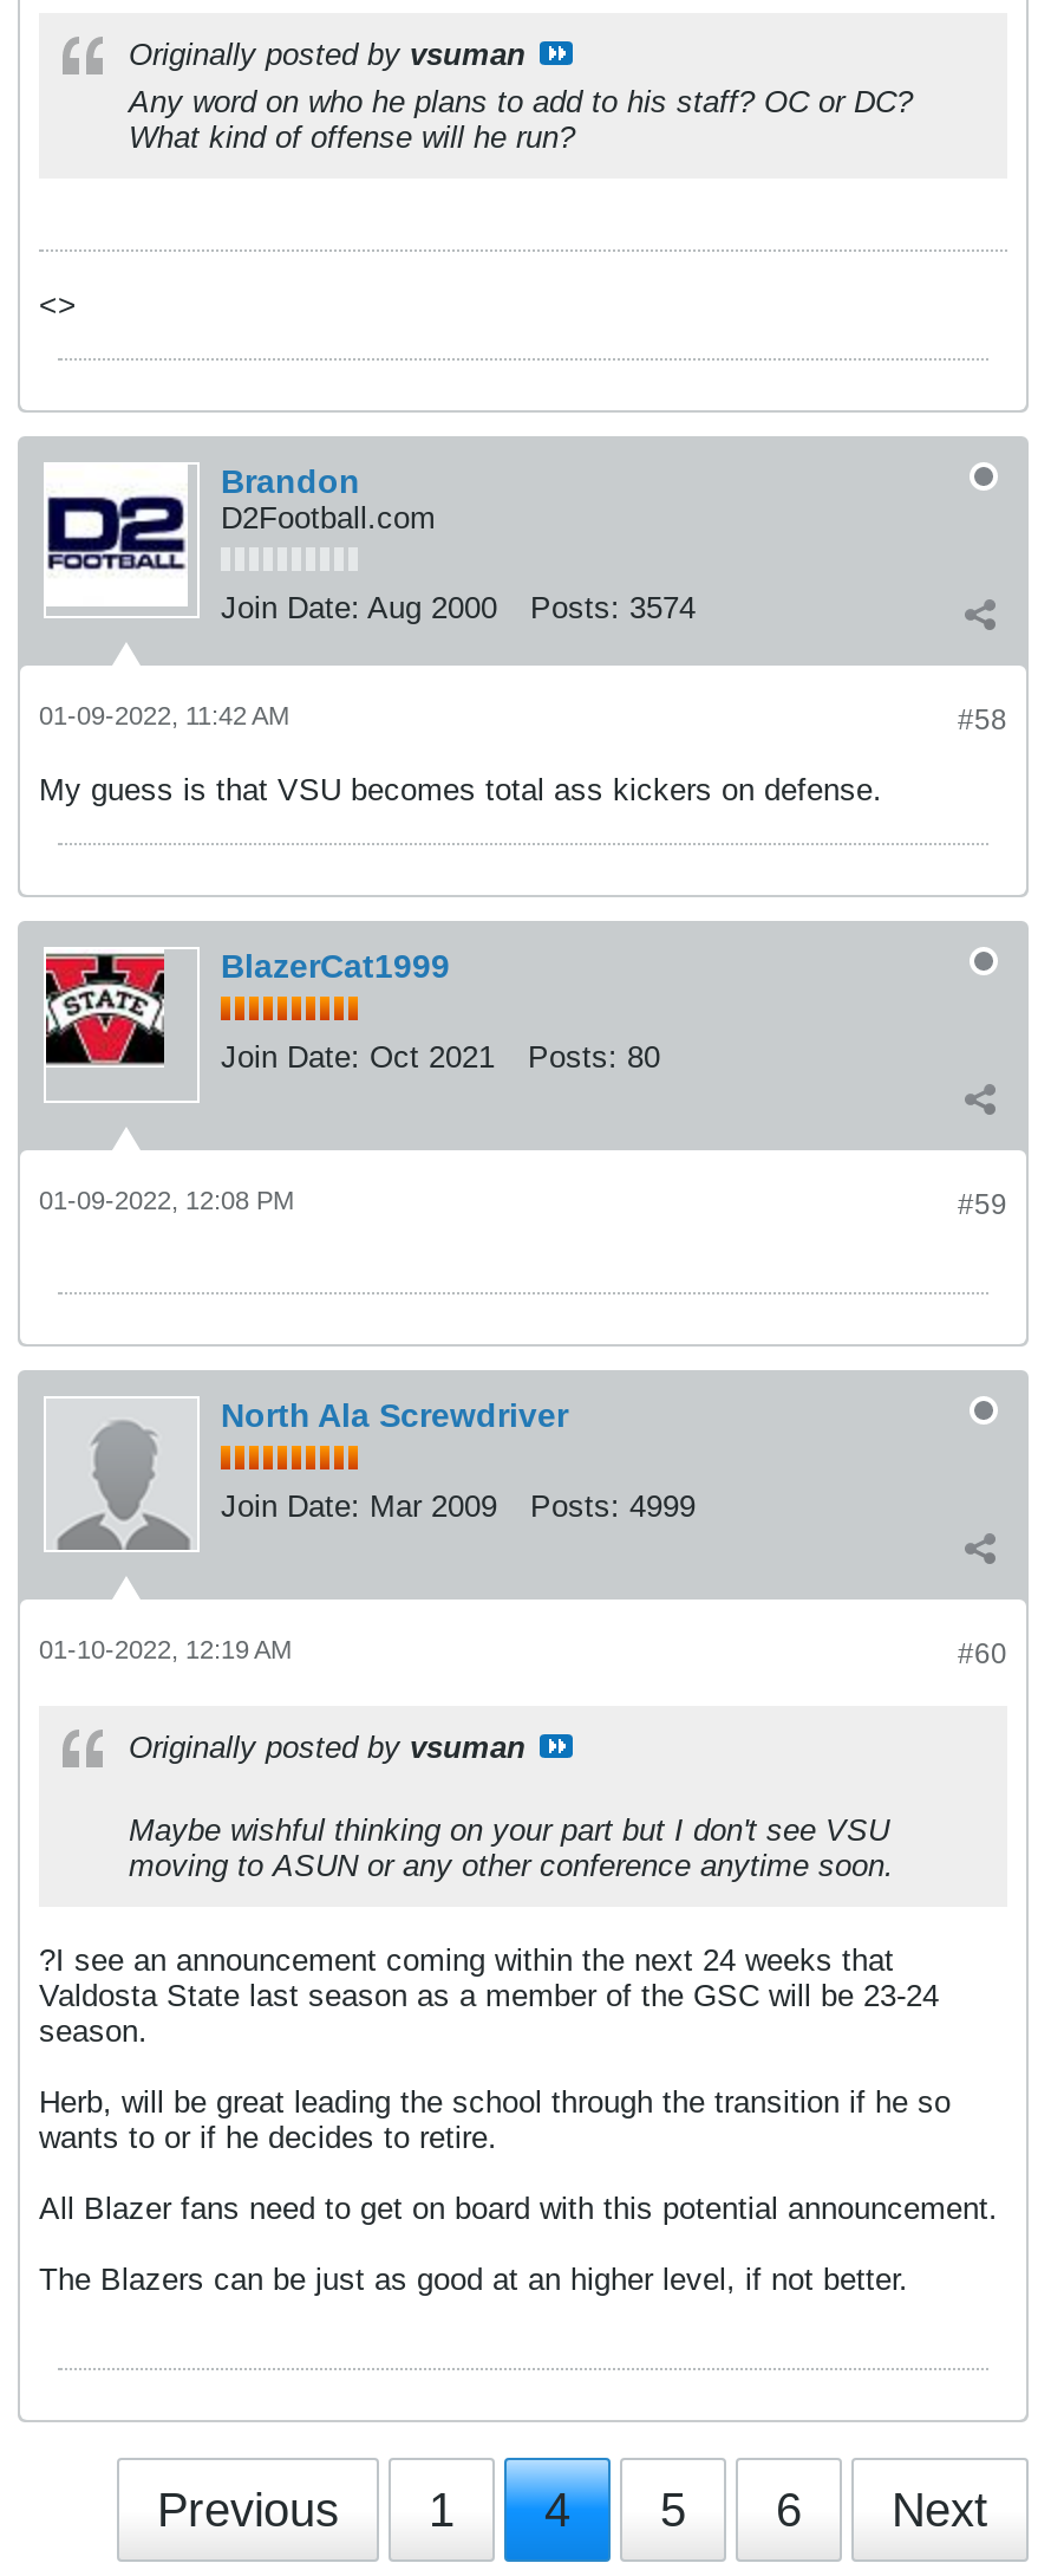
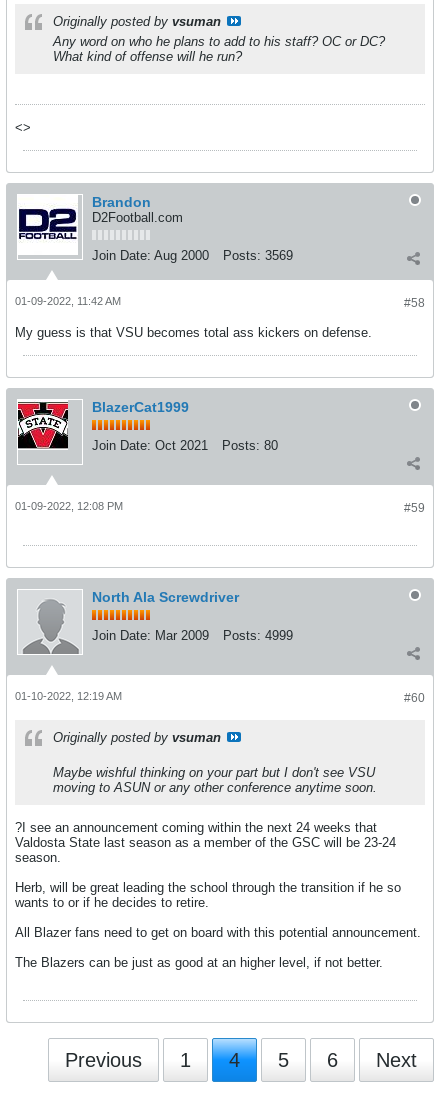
[221,591,696,626] Join Date: Aug 2000 Posts: 3574 -> [92,248,293,263] Join Date: Aug 2000 Posts: 3569

